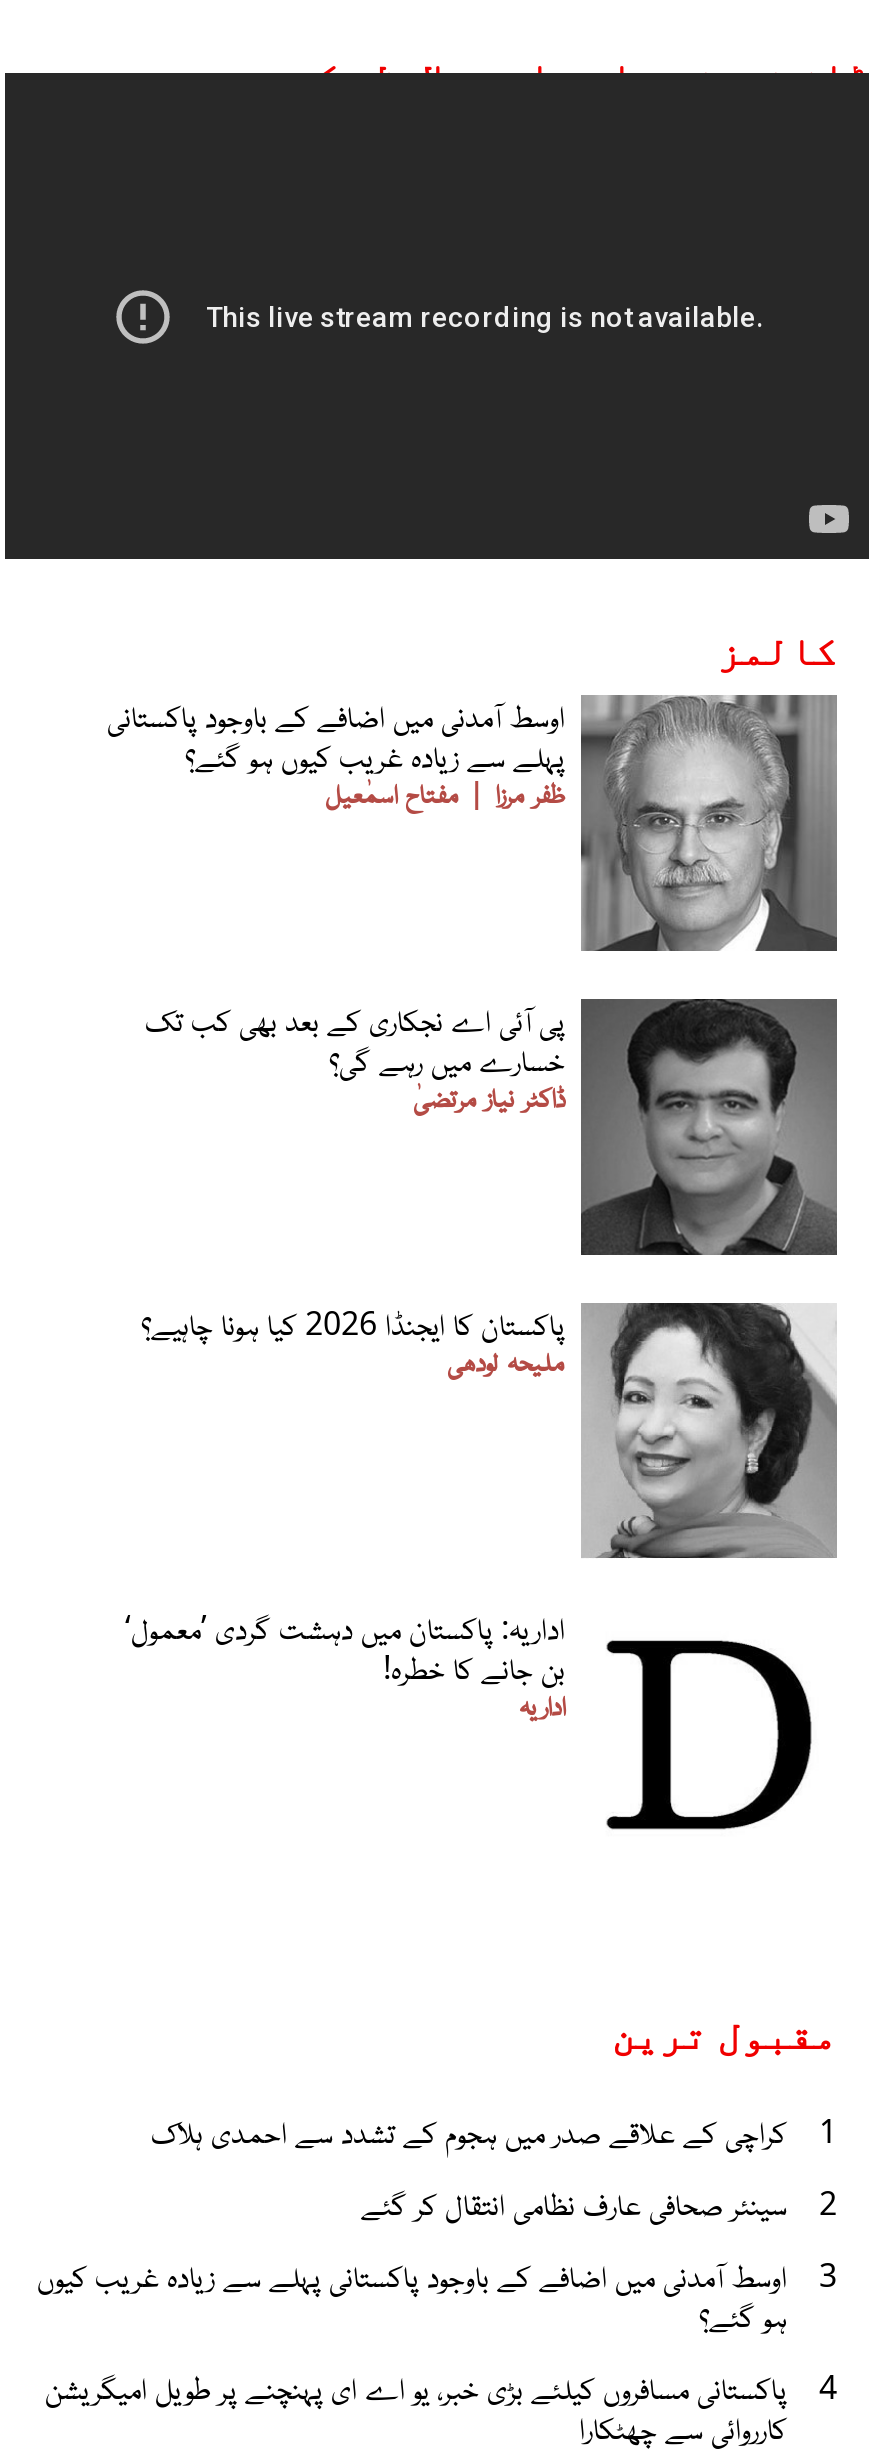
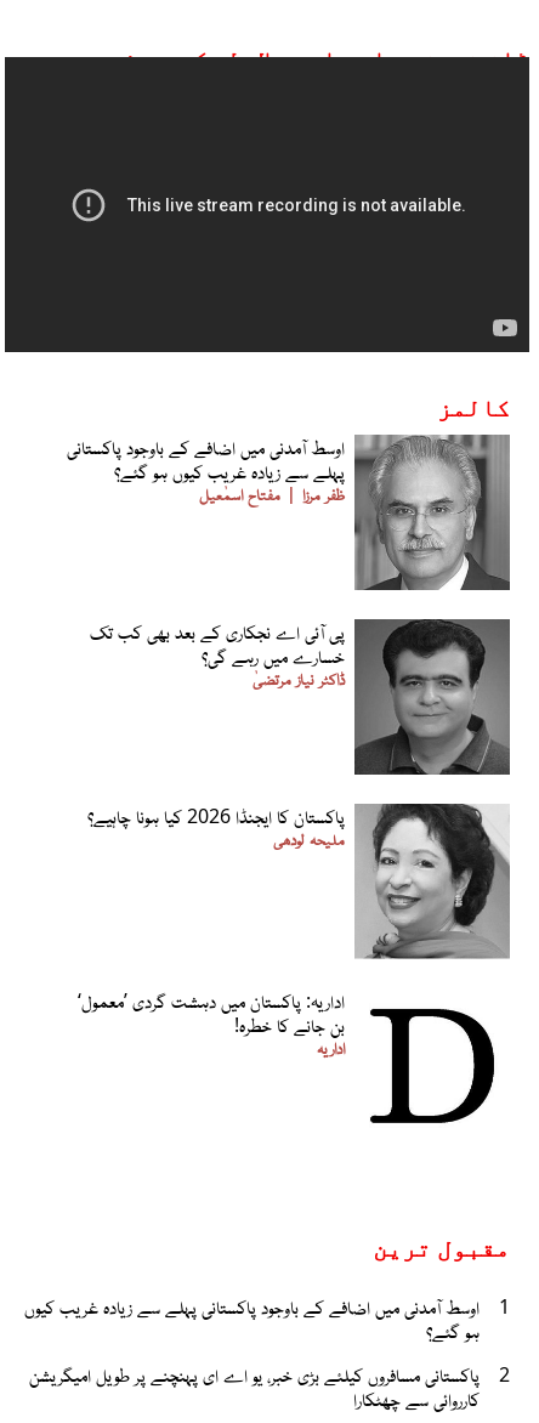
[151,2109,837,2297] کراچی کے علاقے صدر میں ہجوم کے تشدد سے احمدی ہلاک | 2 | سینئر صحافی عارف نظامی انتقال کر گئے | 3 -> none
[45,2365,837,2409] 4 پاکستانی مسافروں کیلئے بڑی خبر، یو اے ای پہنچنے پر طویل امیگریشن -> [29,1361,510,1388] 2 پاکستانی مسافروں کیلئے بڑی خبر، یو اے ای پہنچنے پر طویل امیگریشن

